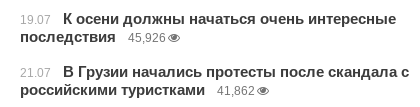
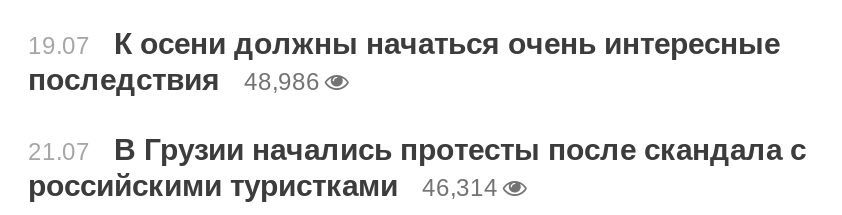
[20,28,166,45] последствия 45,926 -> [28,62,320,96] последствия 48,986
[20,81,255,98] российскими туристками 41,862 -> [28,168,498,202] российскими туристками 46,314

